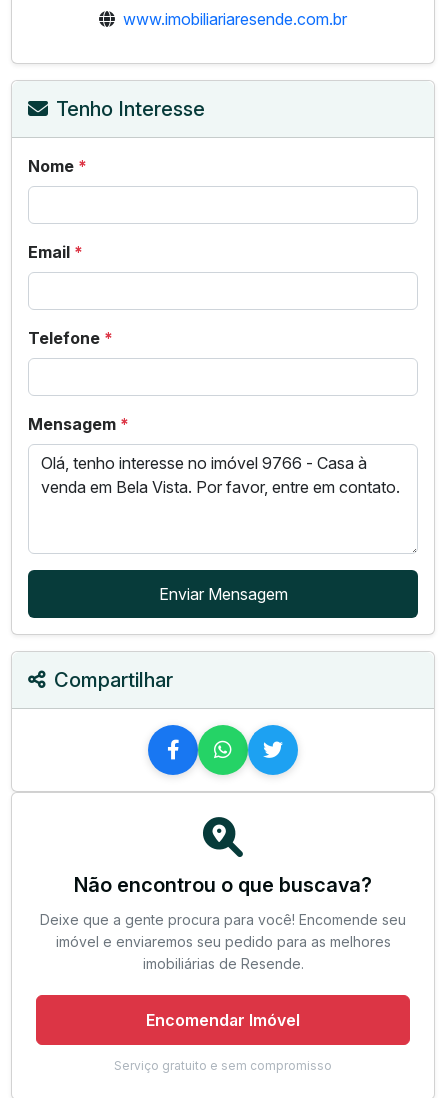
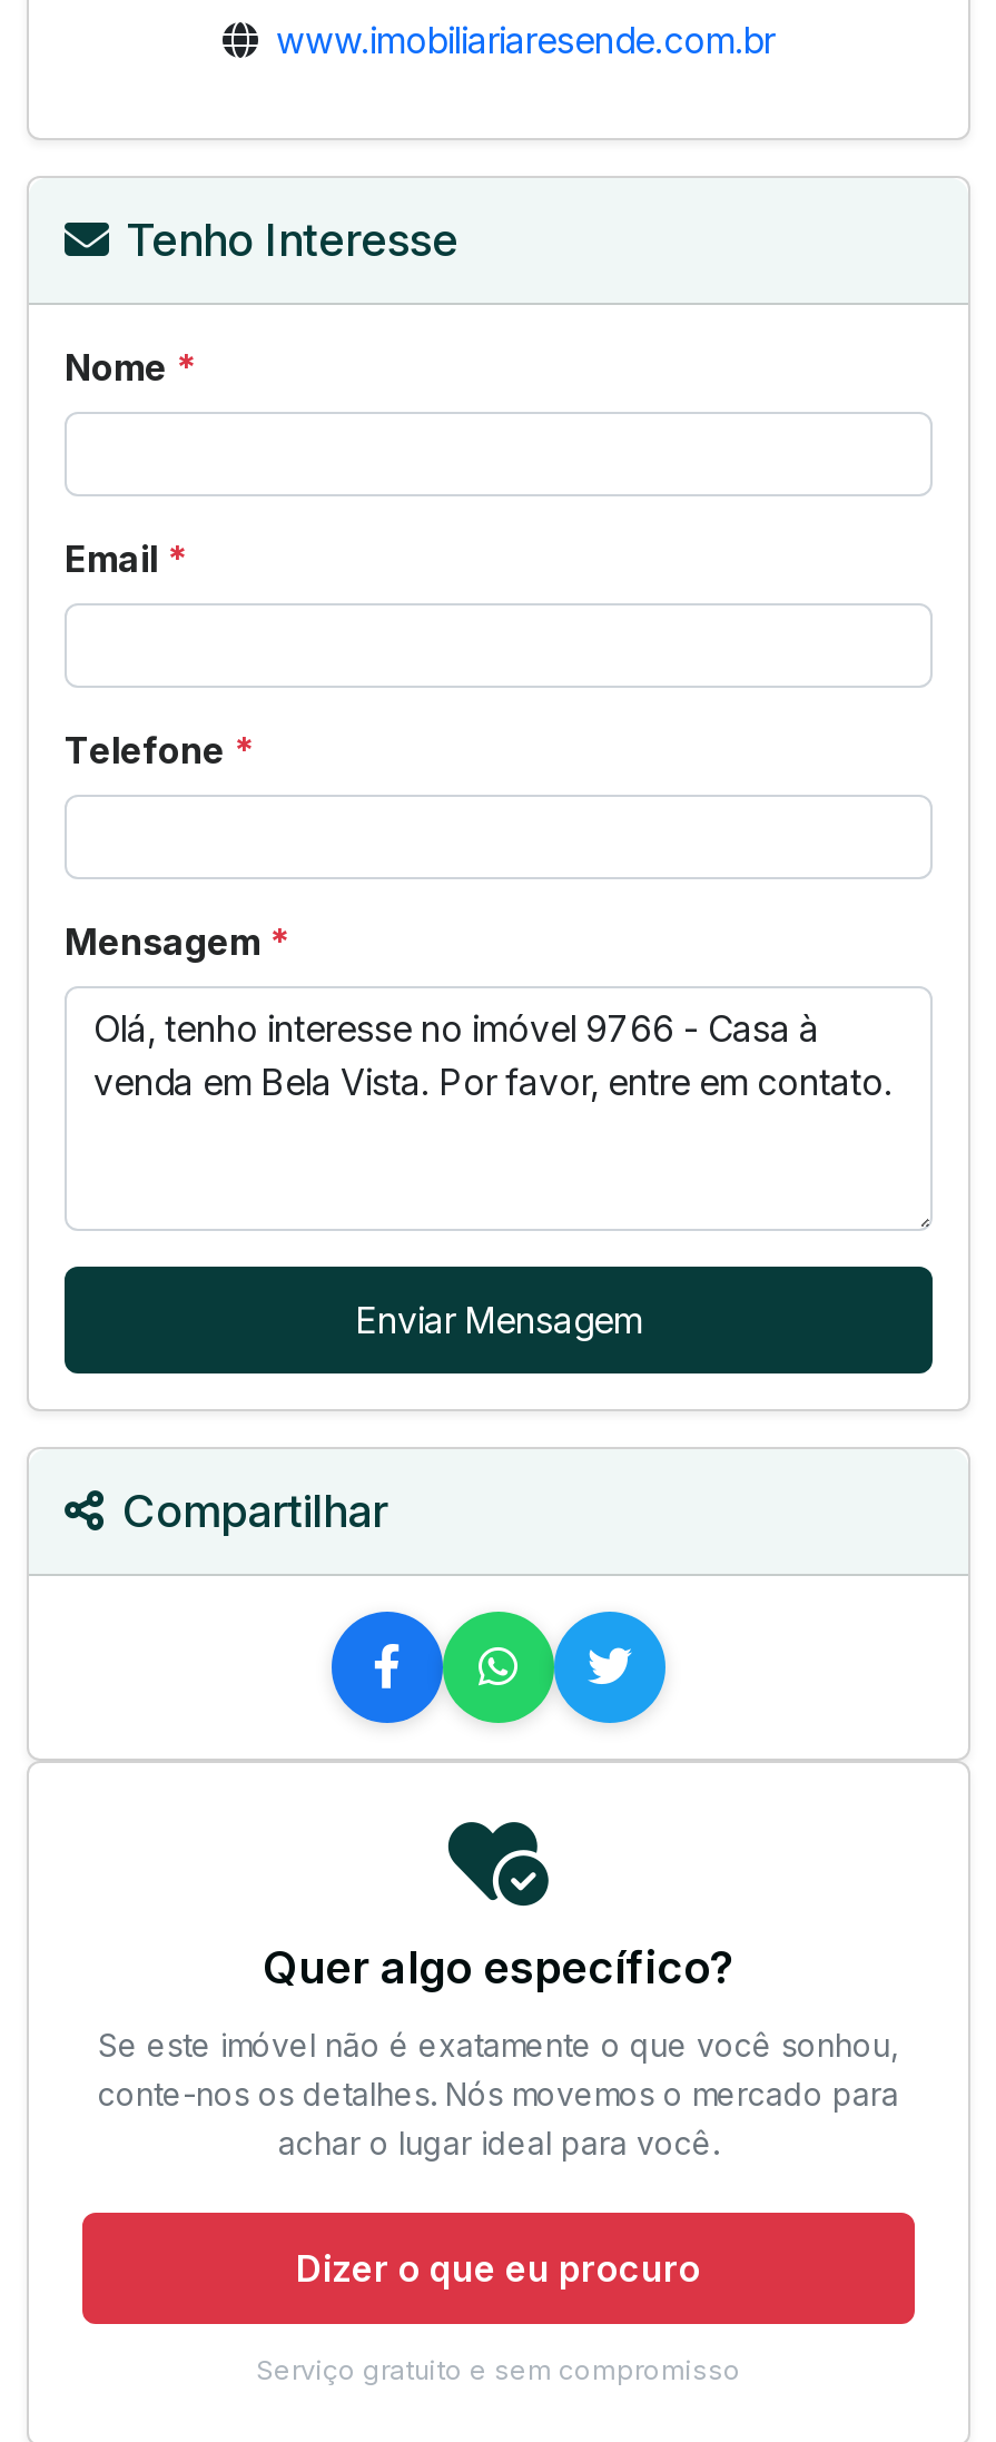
[74,816,372,897] [image] | Não encontrou o que buscava? -> [263,1816,734,1994] [image] | Quer algo específico?
[40,911,406,972] Deixe que a gente procura para você! Encomende seu | imóvel e enviaremos seu pedido para as melhores | imobiliárias de Resende. -> [98,2025,899,2161] Se este imóvel não é exatamente o que você sonhou, | conte-nos os detalhes. Nós movemos o mercado para | achar o lugar ideal para você.
[146,1010,300,1030] Encomendar Imóvel -> [296,2246,701,2290] Dizer o que eu procuro

